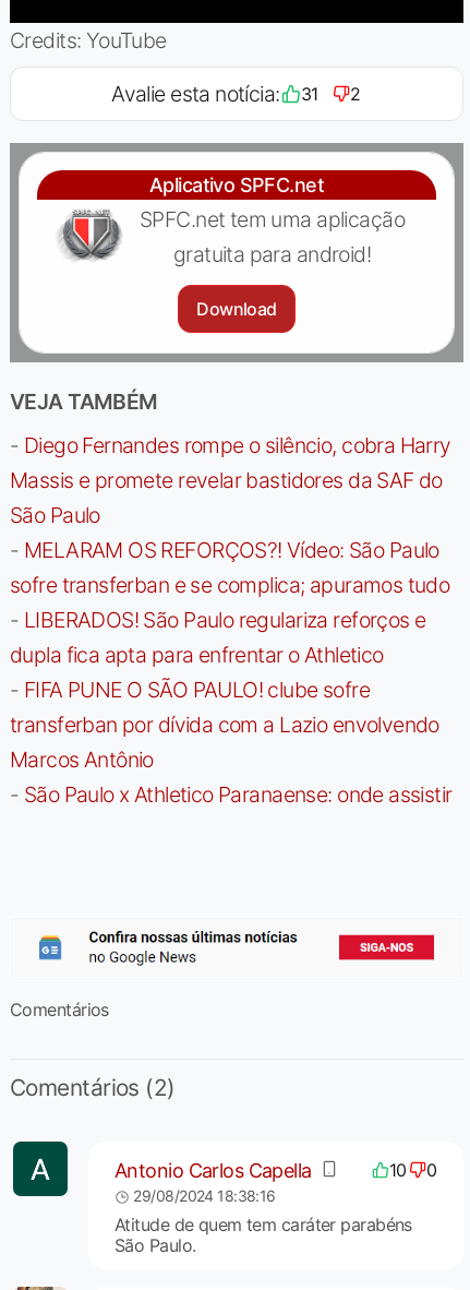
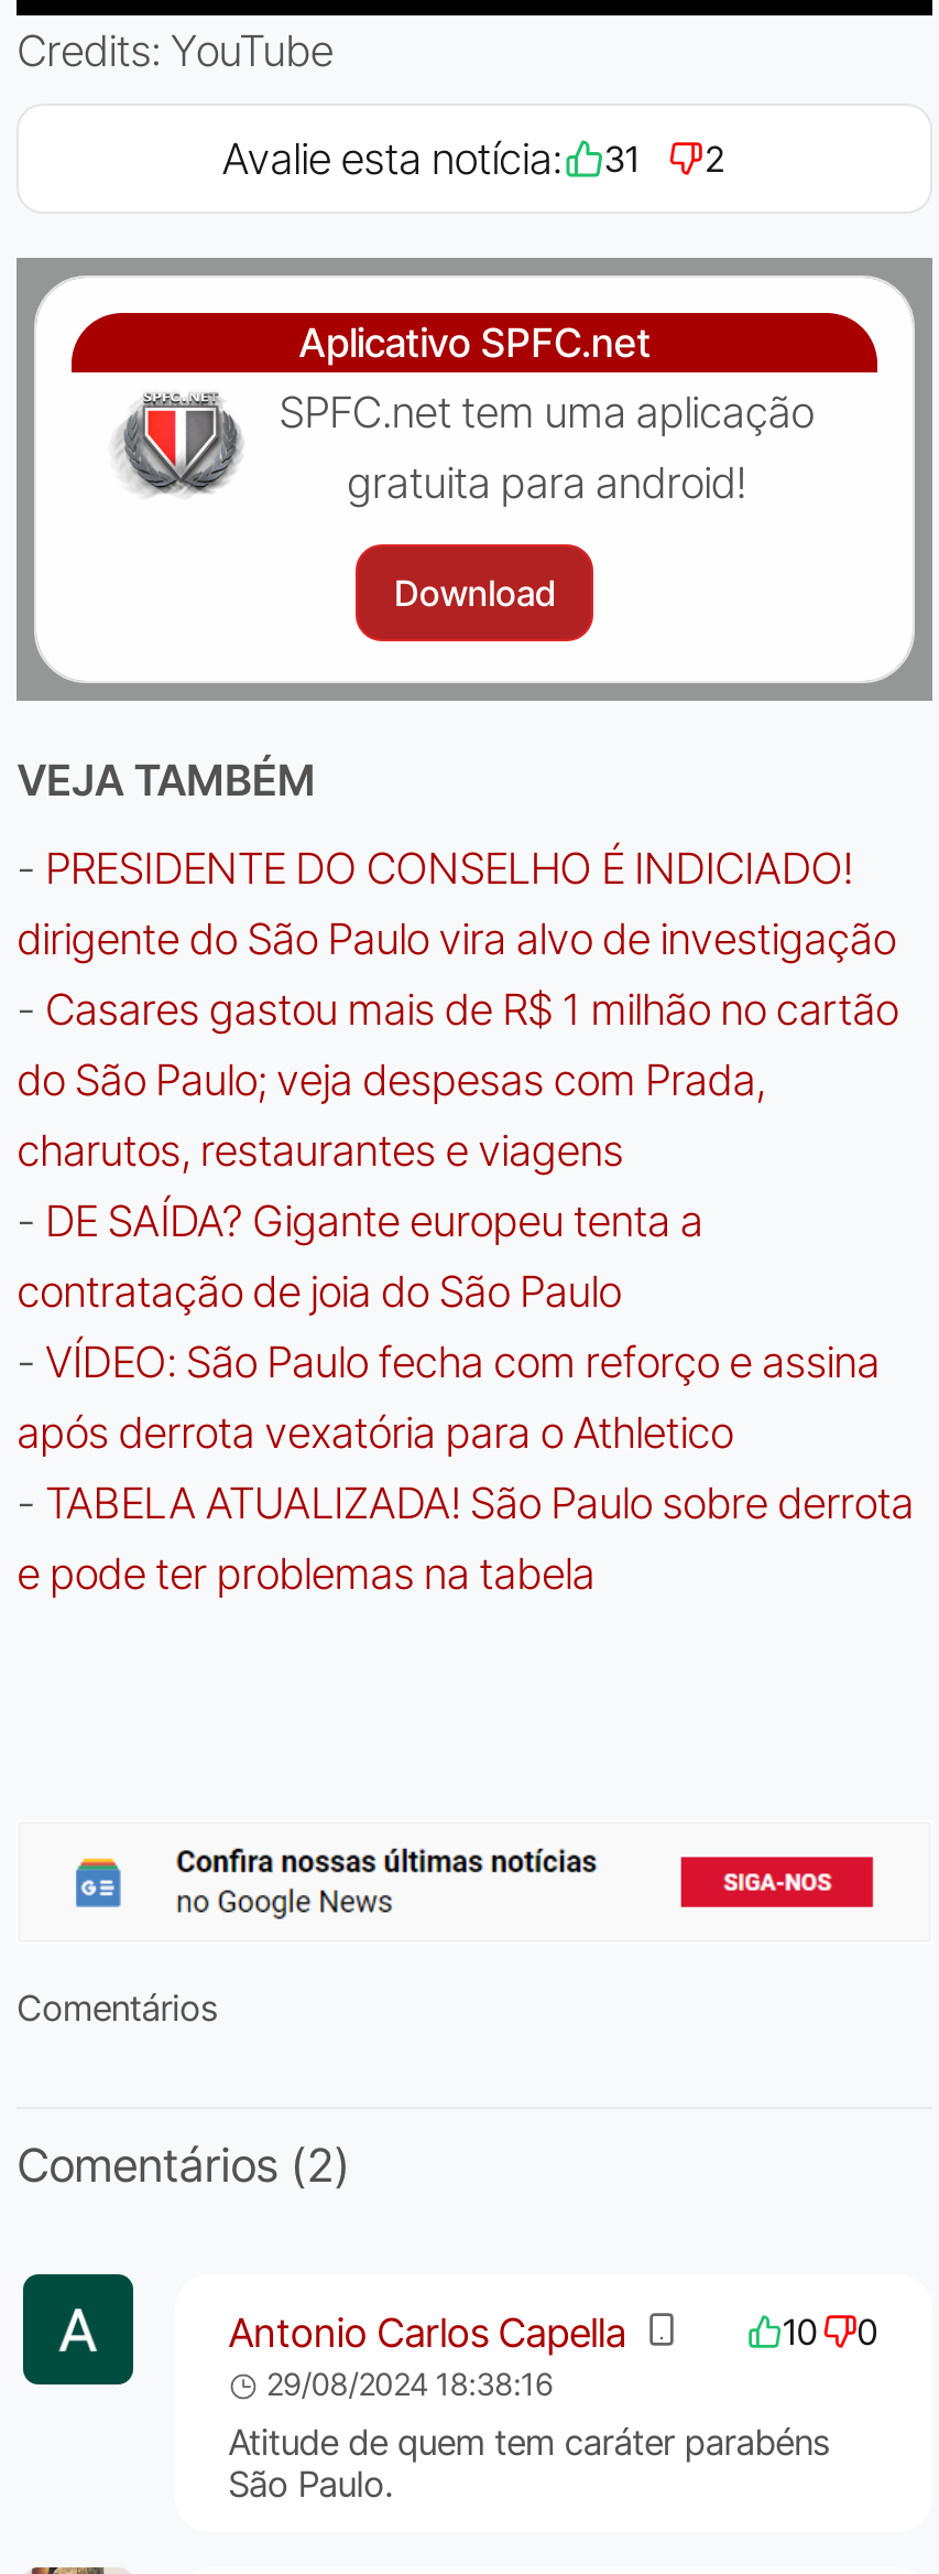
[10,433,452,808] - Diego Fernandes rompe o silêncio, cobra Harry | Massis e promete revelar bastidores da SAF do | São Paulo | - MELARAM OS REFORÇOS?! Vídeo: São Paulo | sofre transferban e se complica; apuramos tudo | - LIBERADOS! São Paulo regulariza reforços e | dupla fica apta para enfrentar o Athletico | - FIFA PUNE O SÃO PAULO! clube sofre | transferban por dívida com a Lazio envolvendo | Marcos Antônio | - São Paulo x Athletico Paranaense: onde assistir -> [17,843,914,1601] - PRESIDENTE DO CONSELHO É INDICIADO! | dirigente do São Paulo vira alvo de investigação | - Casares gastou mais de R$ 1 milhão no cartão | do São Paulo; veja despesas com Prada, | charutos, restaurantes e viagens | - DE SAÍDA? Gigante europeu tenta a | contratação de joia do São Paulo | - VÍDEO: São Paulo fecha com reforço e assina | após derrota vexatória para o Athletico | - TABELA ATUALIZADA! São Paulo sobre derrota | e pode ter problemas na tabela

